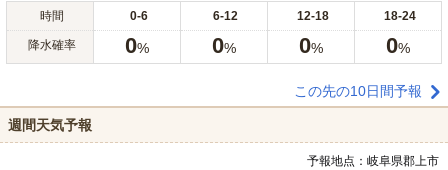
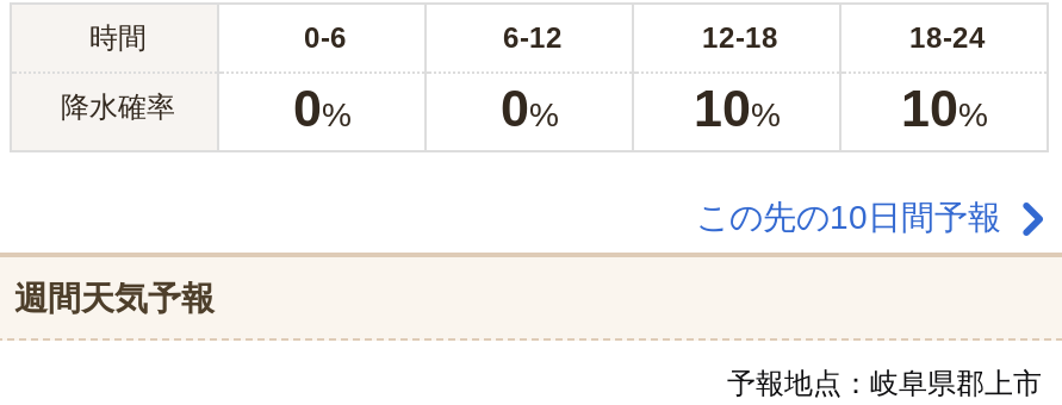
[299,34,323,58] 0% -> [694,81,780,138] 10%
[386,34,410,58] 0% -> [901,81,987,138] 10%

